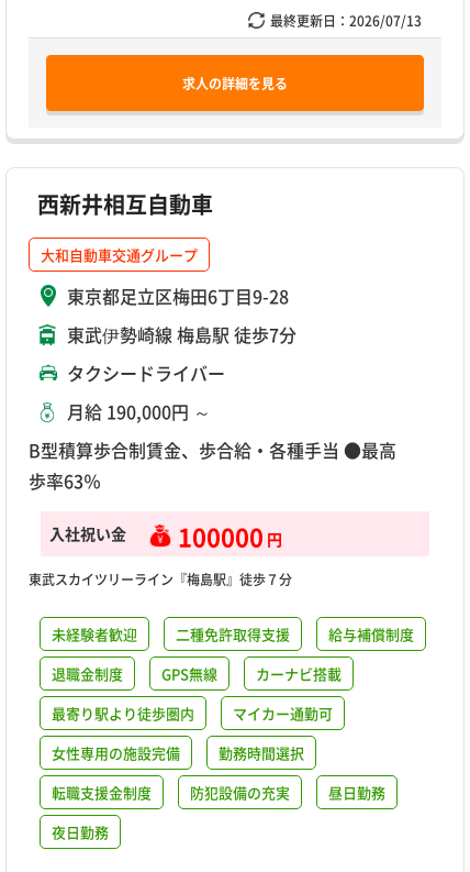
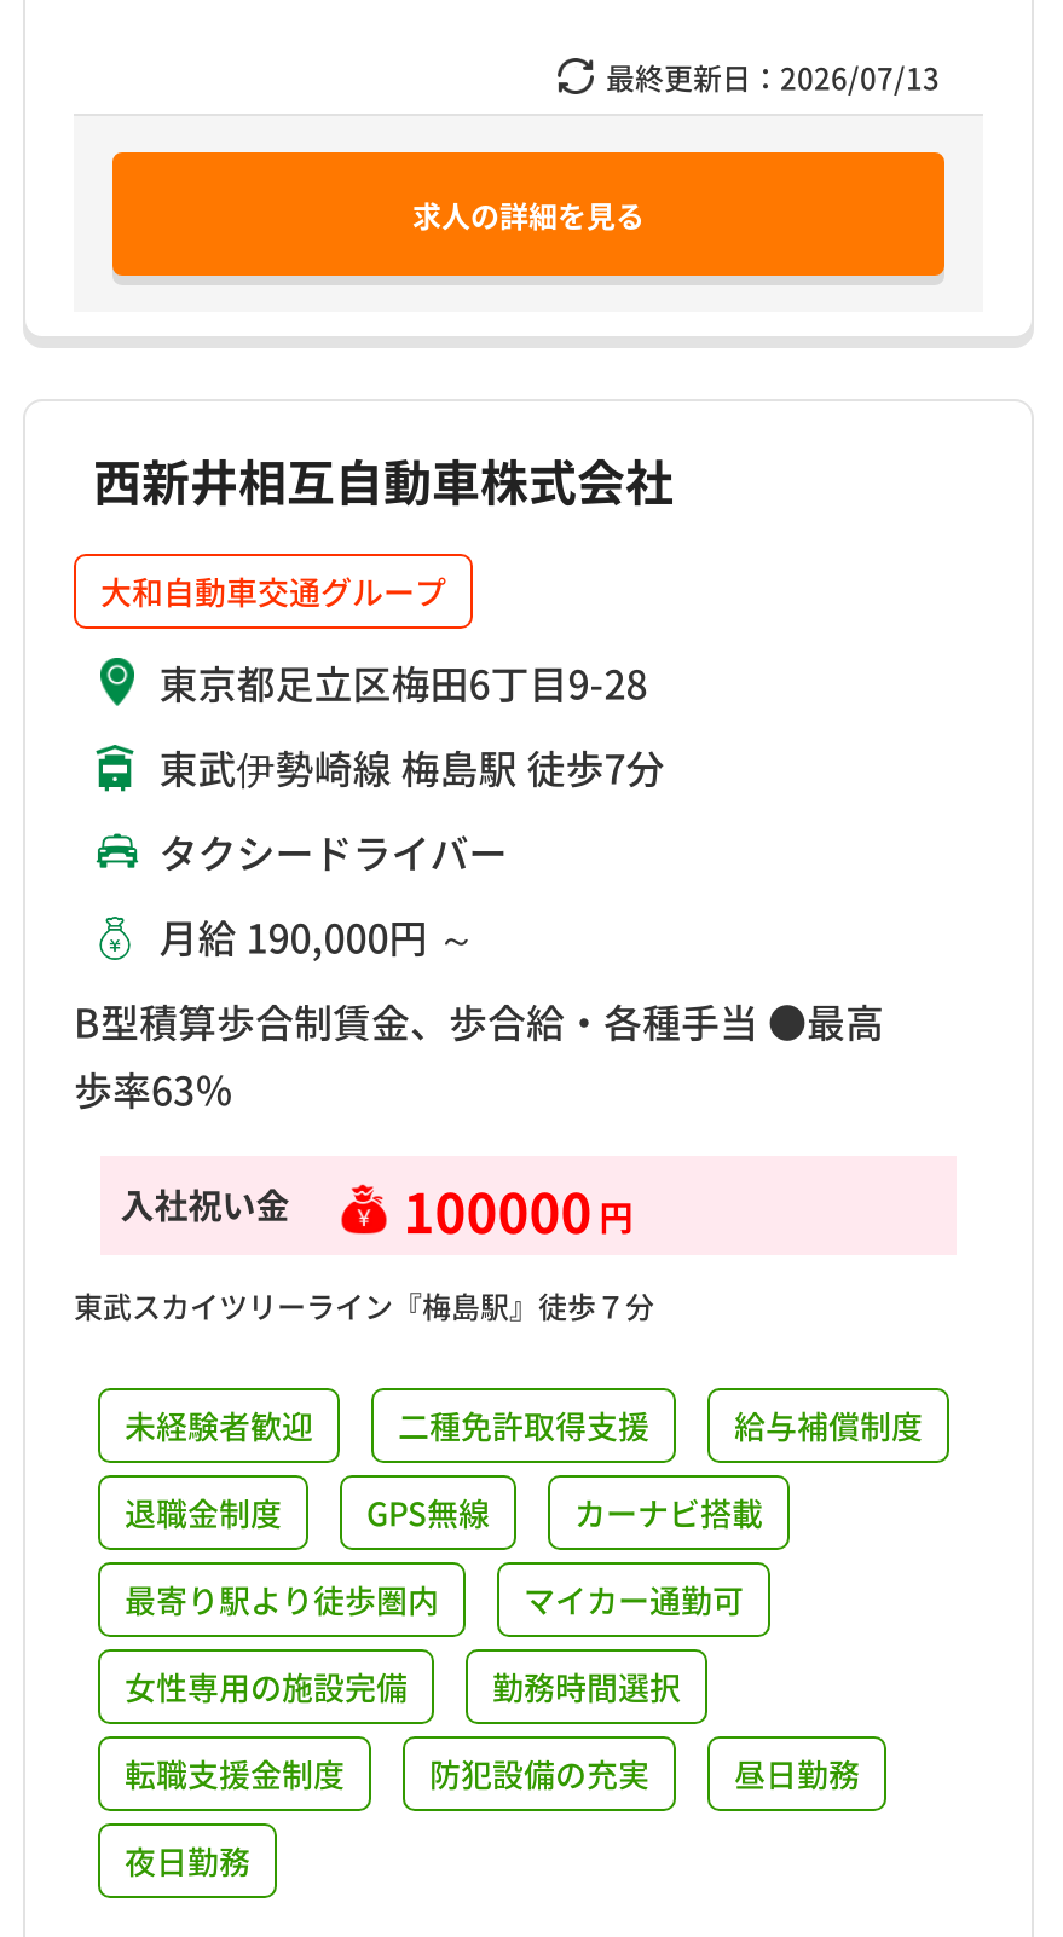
[37,188,213,220] 西新井相互自動車 -> [93,445,674,515] 西新井相互自動車株式会社

